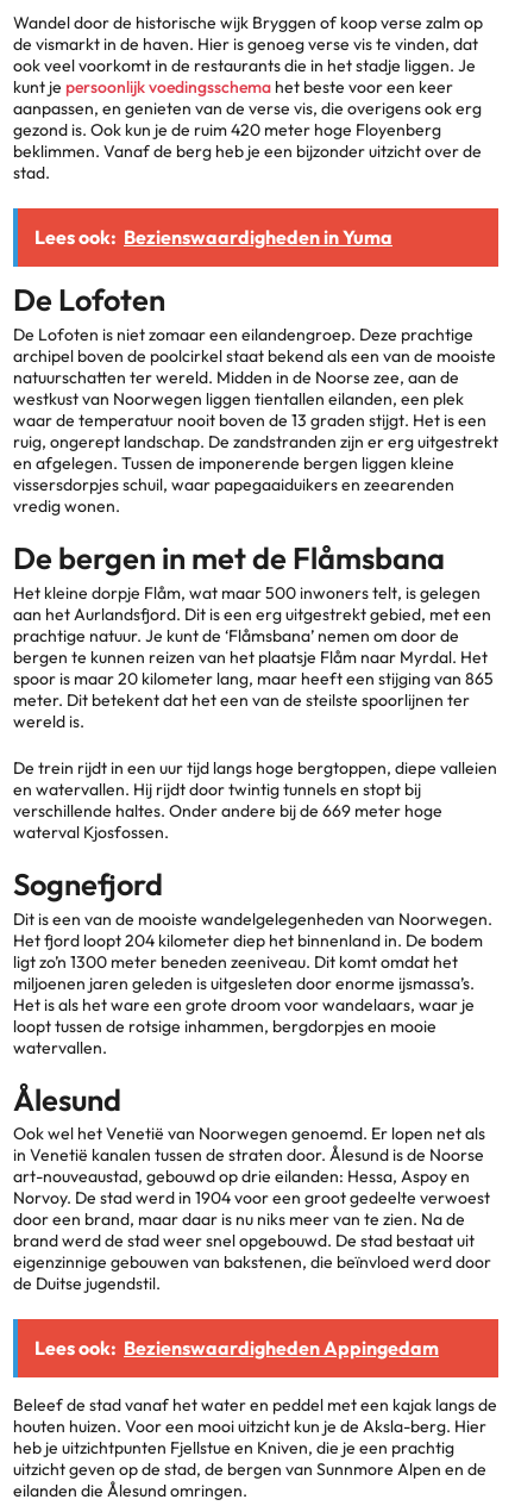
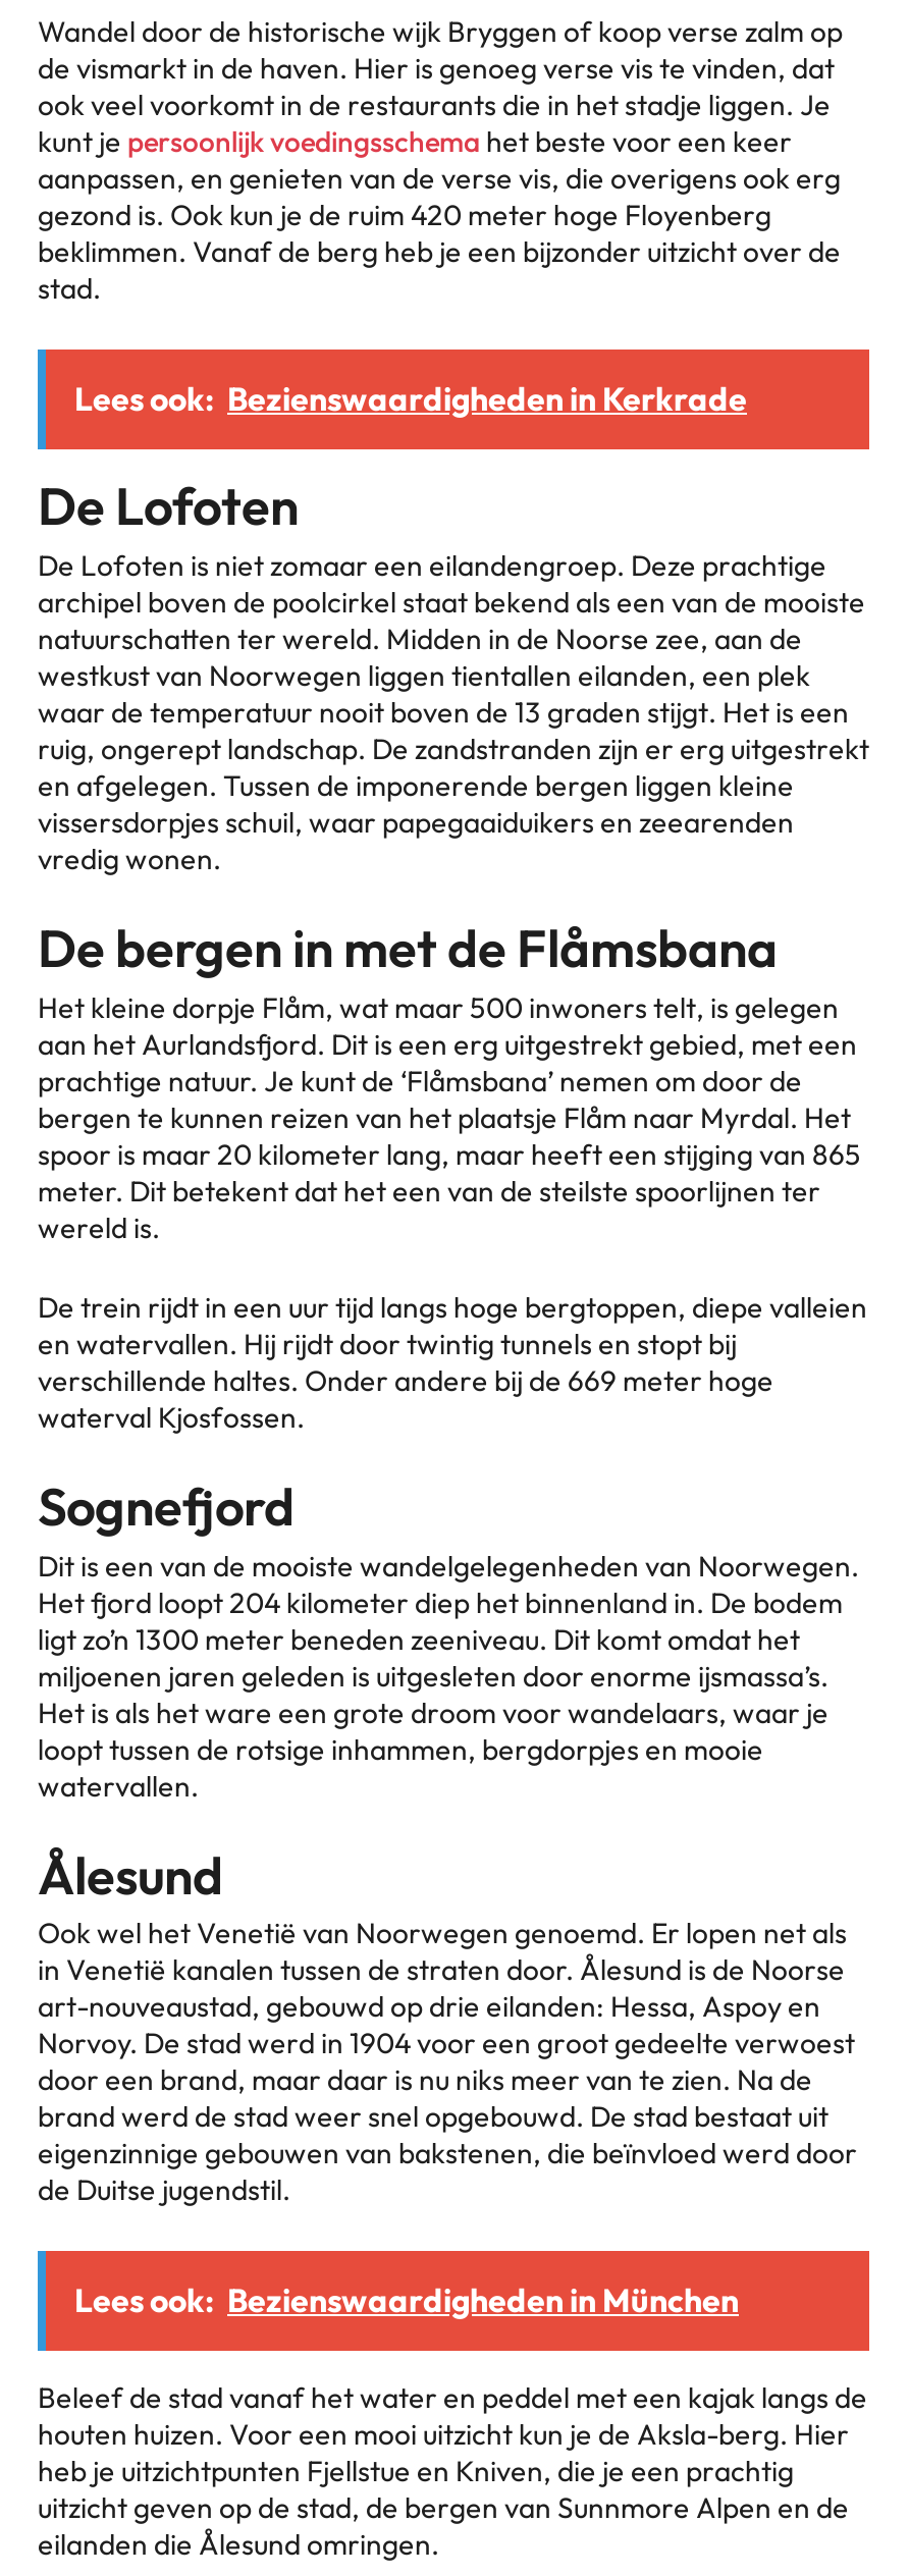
[34,225,392,249] Lees ook: Bezienswaardigheden in Yuma -> [74,378,747,419] Lees ook: Bezienswaardigheden in Kerkrade
[34,1336,439,1360] Lees ook: Bezienswaardigheden Appingedam -> [74,2280,739,2321] Lees ook: Bezienswaardigheden in München

